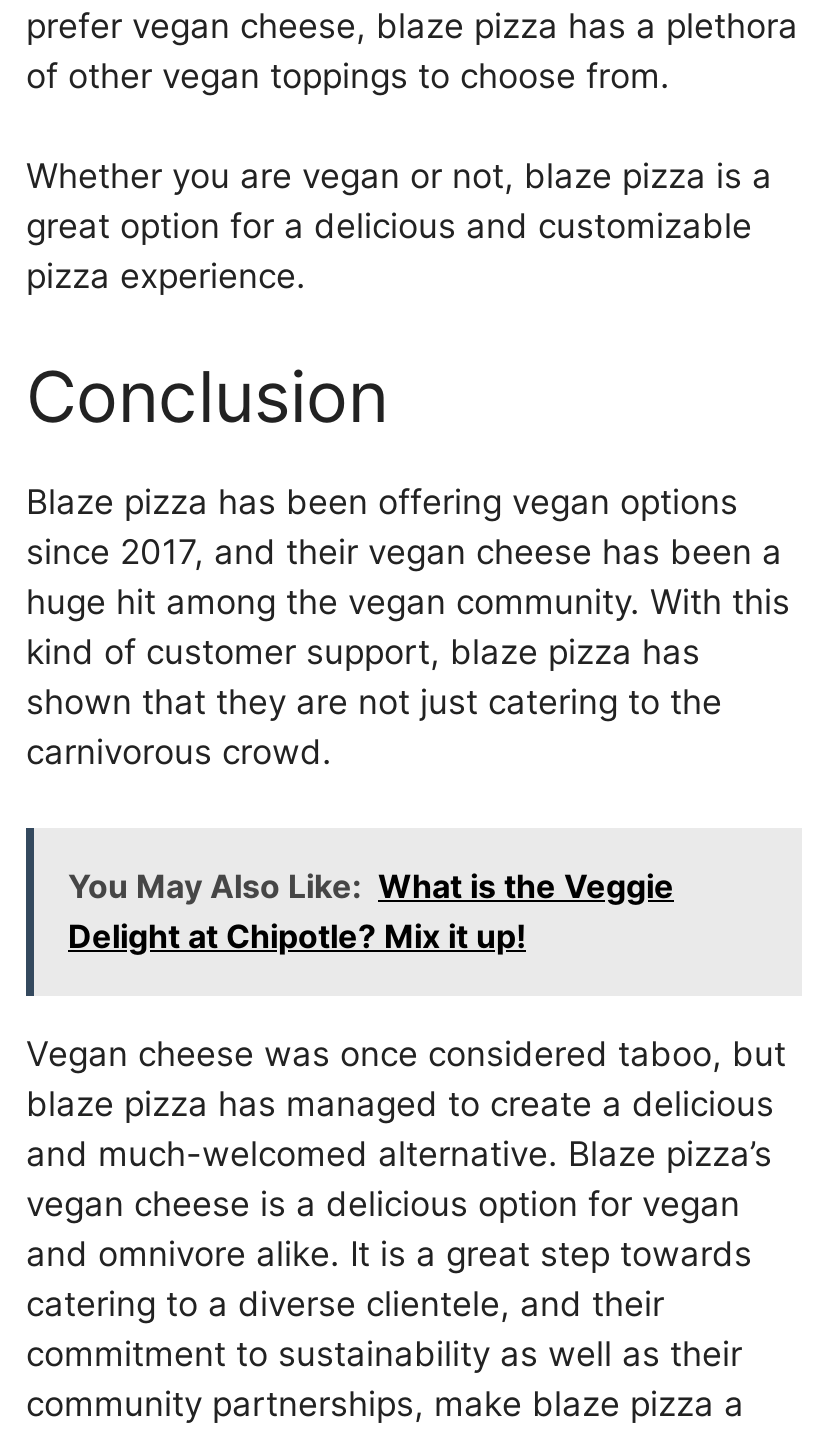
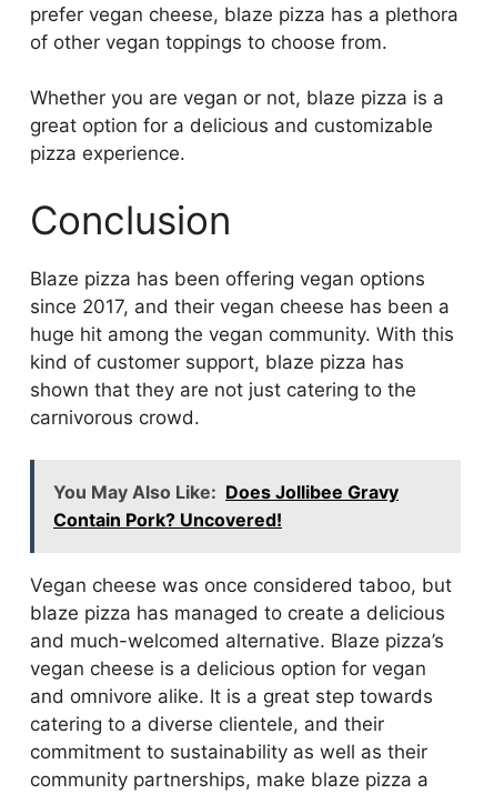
[68,866,674,956] You May Also Like: What is the Veggie | Delight at Chipotle? Mix it up! -> [53,481,399,531] You May Also Like: Does Jollibee Gravy | Contain Pork? Uncovered!

